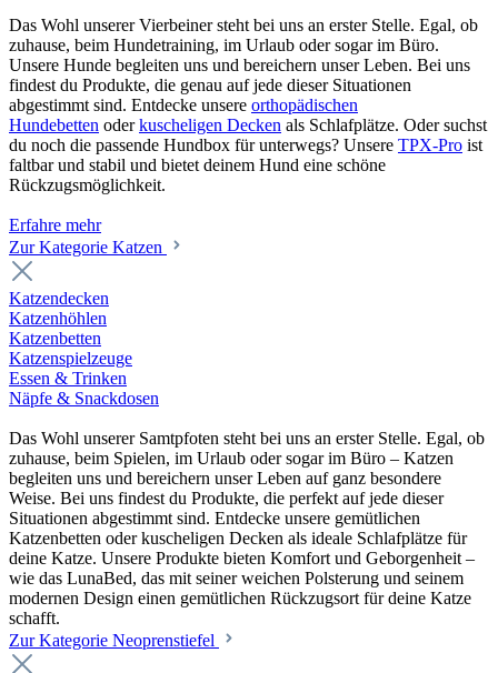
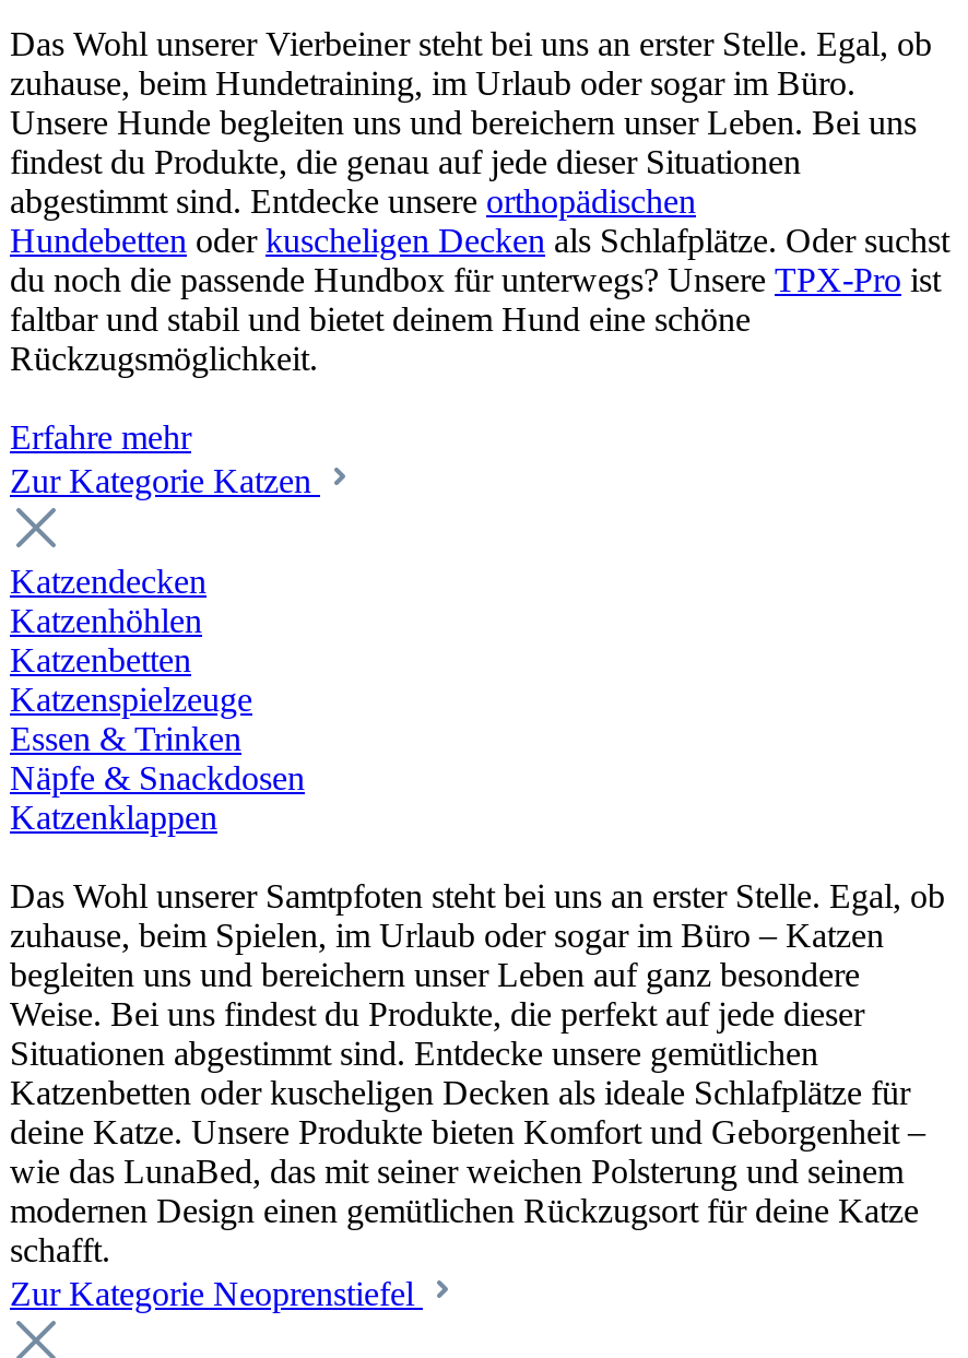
none -> [10,798,217,835] Katzenklappen

